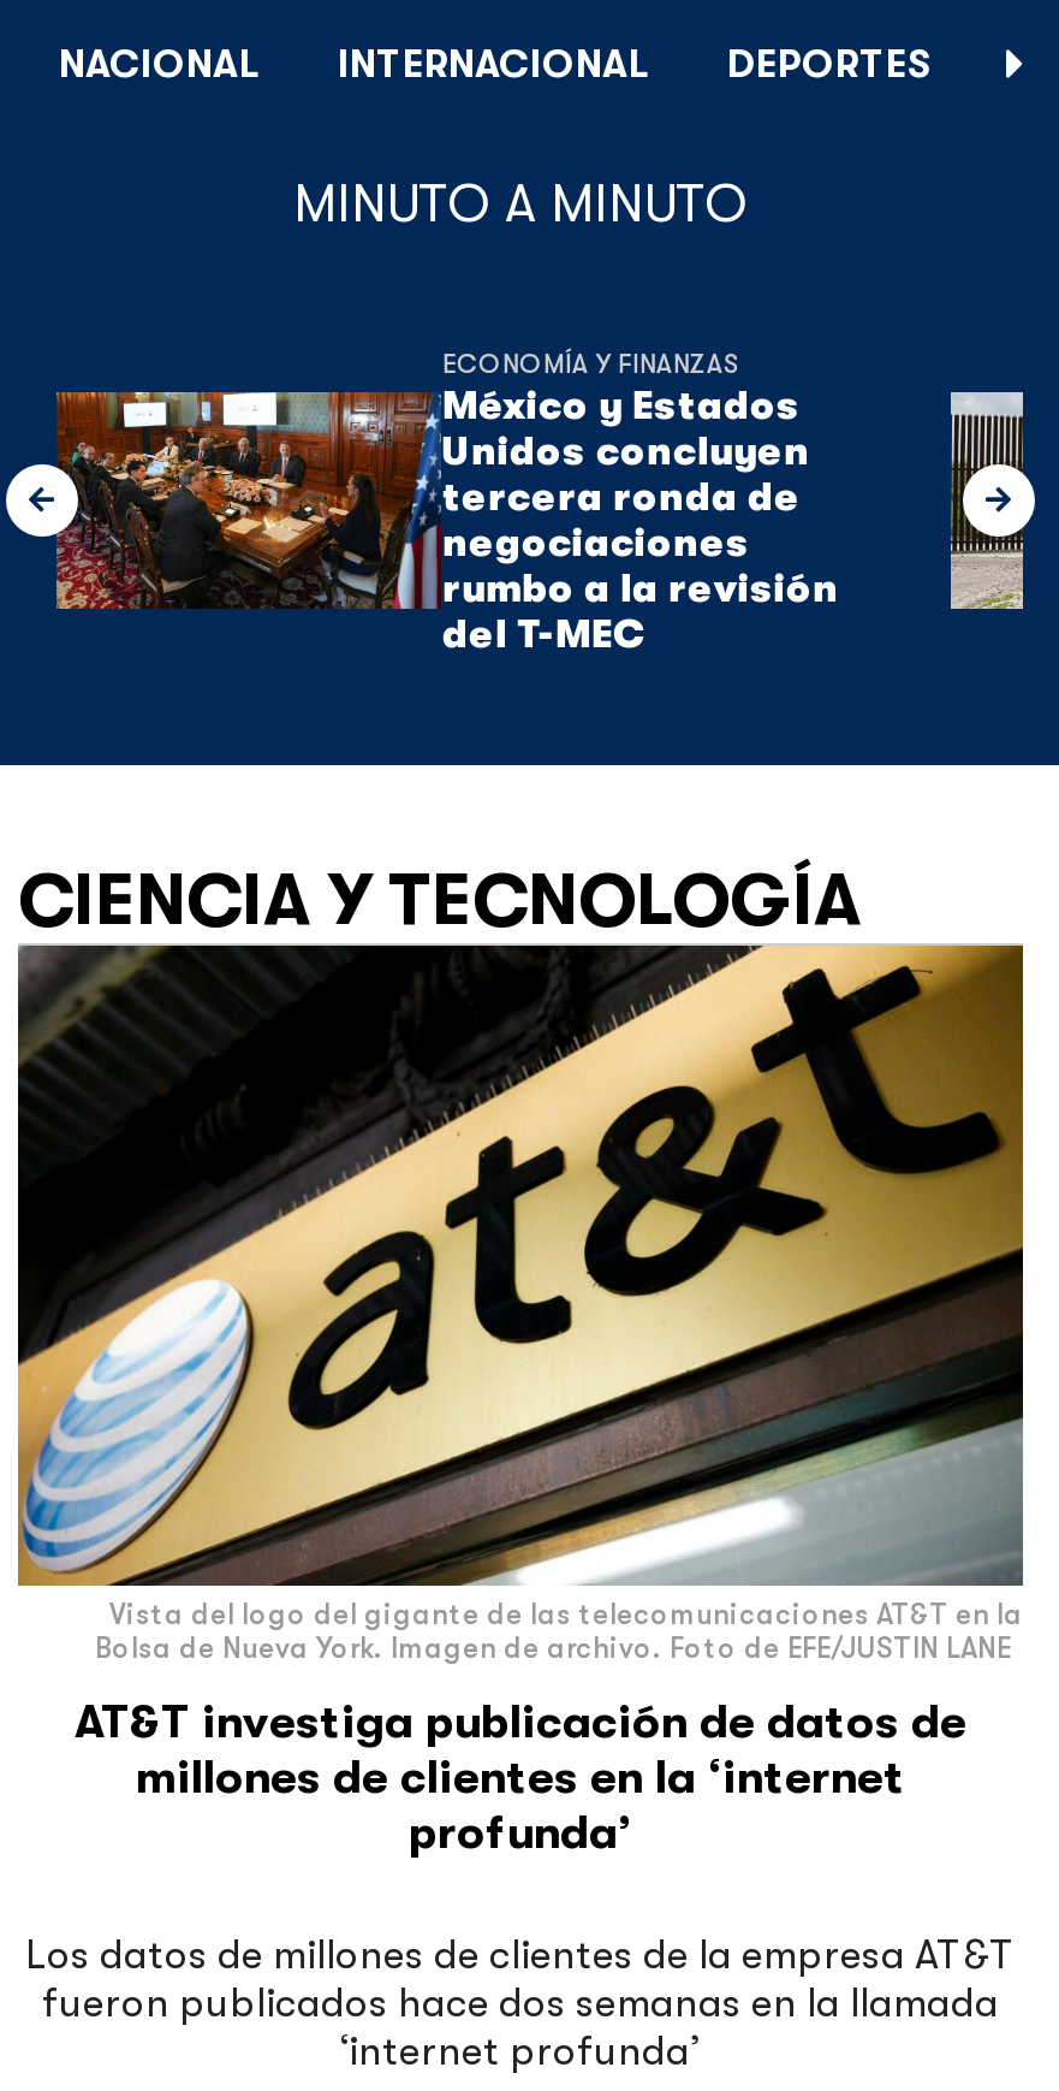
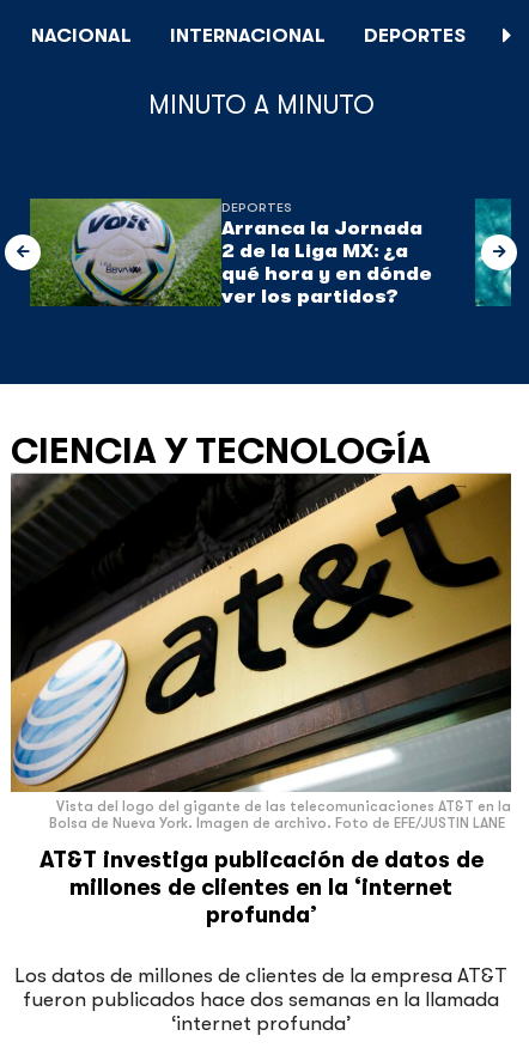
[47,349,839,657] [image] | ECONOMÍA Y FINANZAS | México y Estados | Unidos concluyen | tercera ronda de | negociaciones | rumbo a la revisión | del T-MEC -> [30,199,433,308] [image] | DEPORTES | Arranca la Jornada | 2 de la Liga MX: ¿a | qué hora y en dónde | ver los partidos?
[948,390,1025,611] [image] -> [474,199,512,306] [image]

